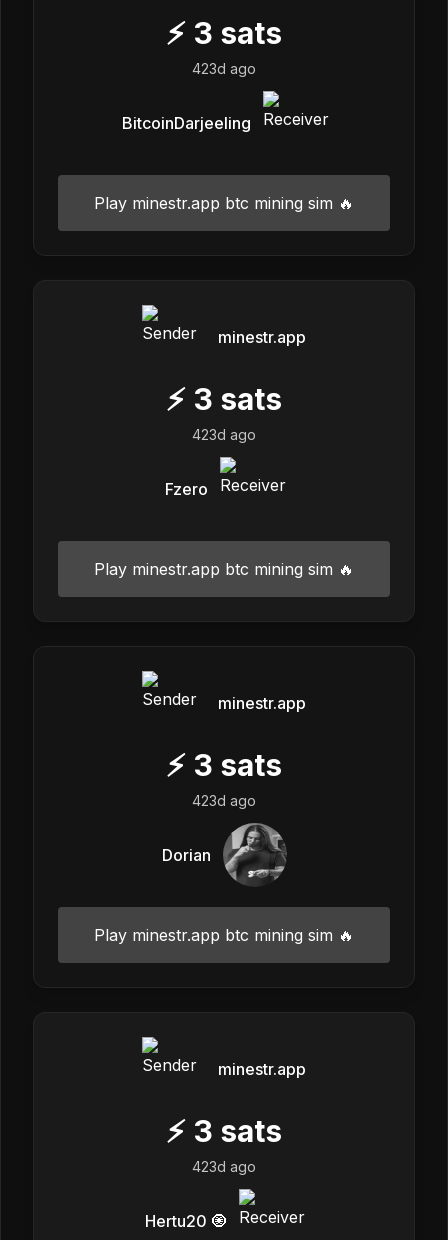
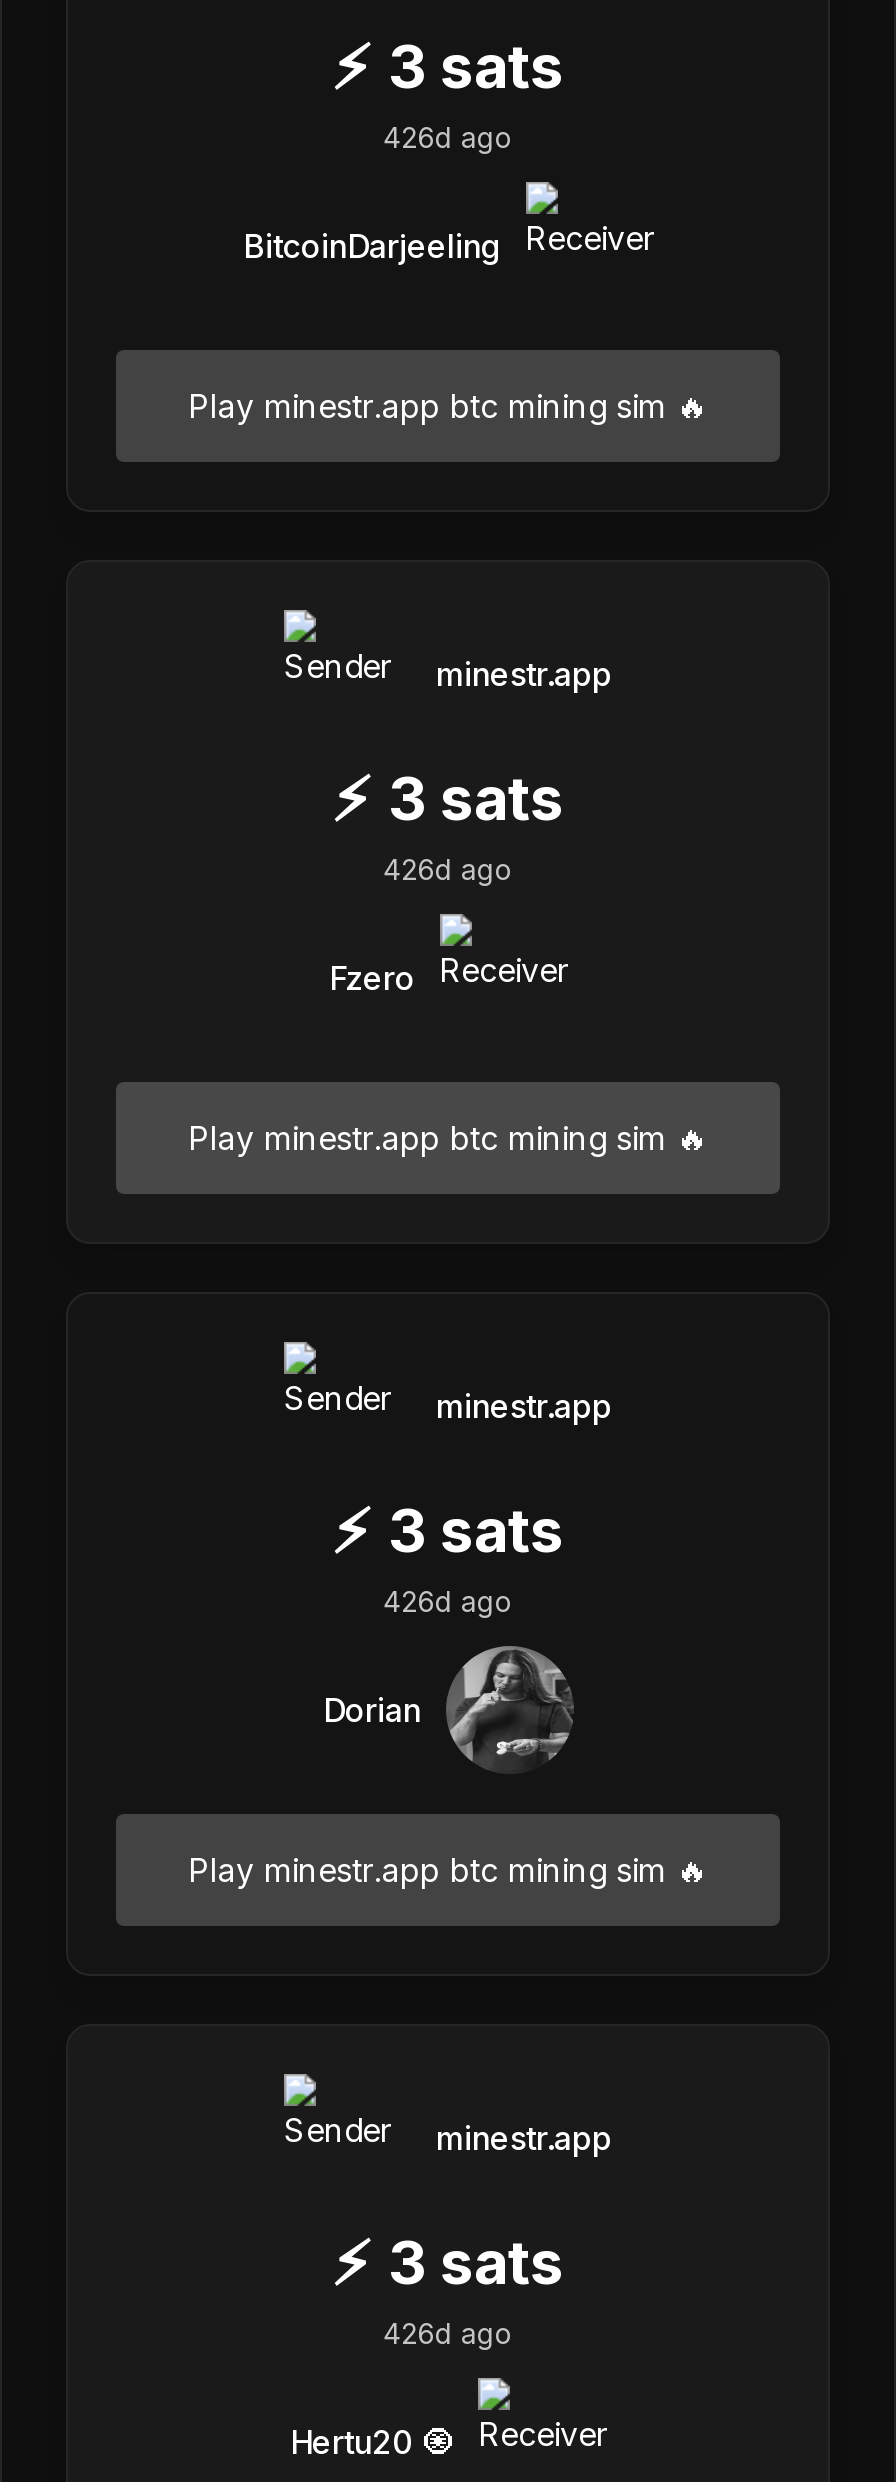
[192,60,256,77] 423d ago -> [383,120,513,154] 426d ago
[192,426,256,443] 423d ago -> [383,852,513,886] 426d ago
[192,792,256,809] 423d ago -> [383,1584,513,1618] 426d ago
[192,1158,256,1175] 423d ago -> [383,2316,513,2350] 426d ago

